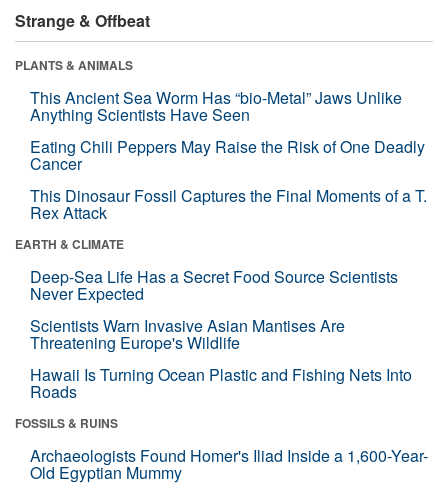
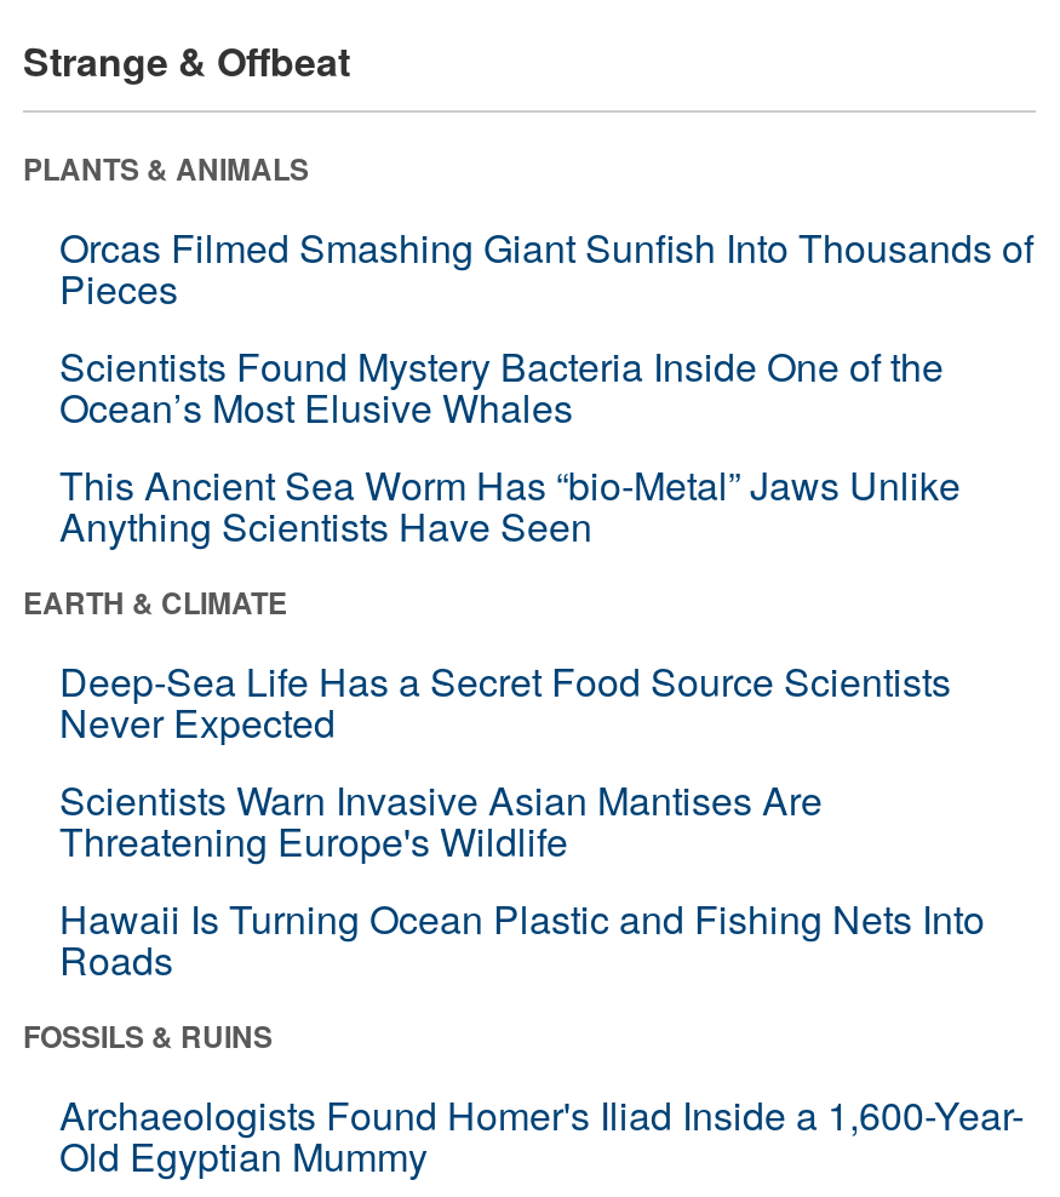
none -> [59,219,1033,434] Orcas Filmed Smashing Giant Sunfish Into Thousands of | Pieces | Scientists Found Mystery Bacteria Inside One of the | Ocean’s Most Elusive Whales
moved [30,86,402,126] -> [59,456,961,553]: This Ancient Sea Worm Has “bio-Metal” Jaws Unlike | Anything Scientists Have Seen
[30,135,427,224] Eating Chili Peppers May Raise the Risk of One Deadly | Cancer | This Dinosaur Fossil Captures the Final Moments of a T. | Rex Attack -> none

